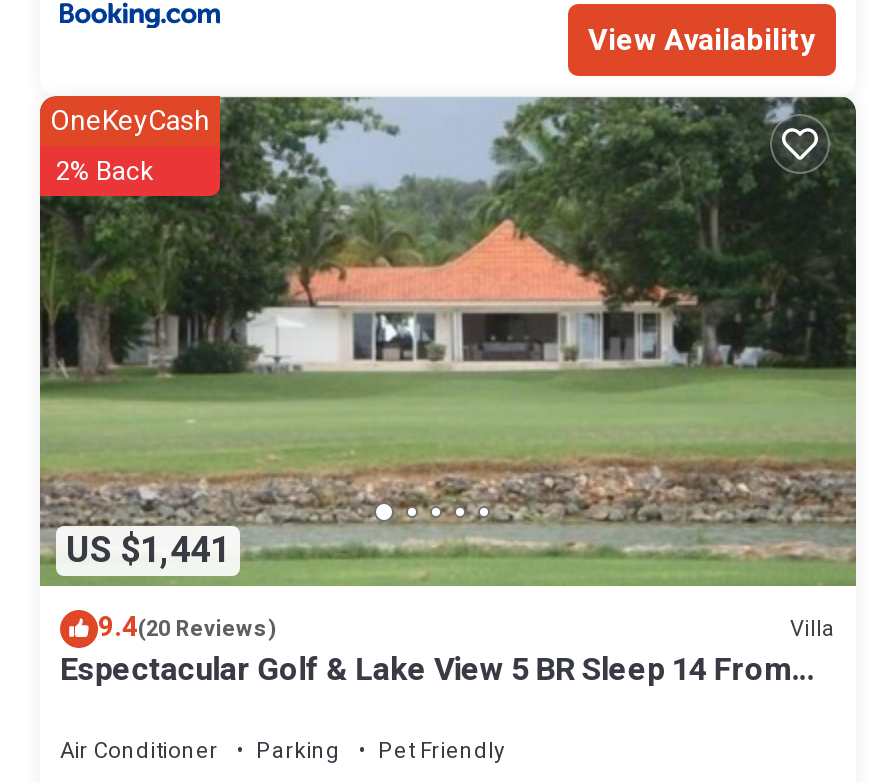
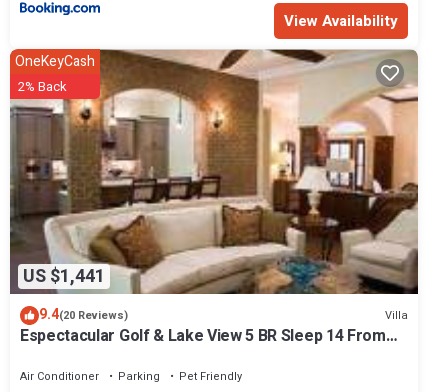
[38,96,858,588] [image] -> [9,49,419,295] [image]

